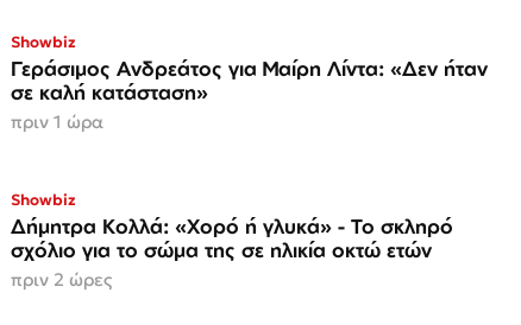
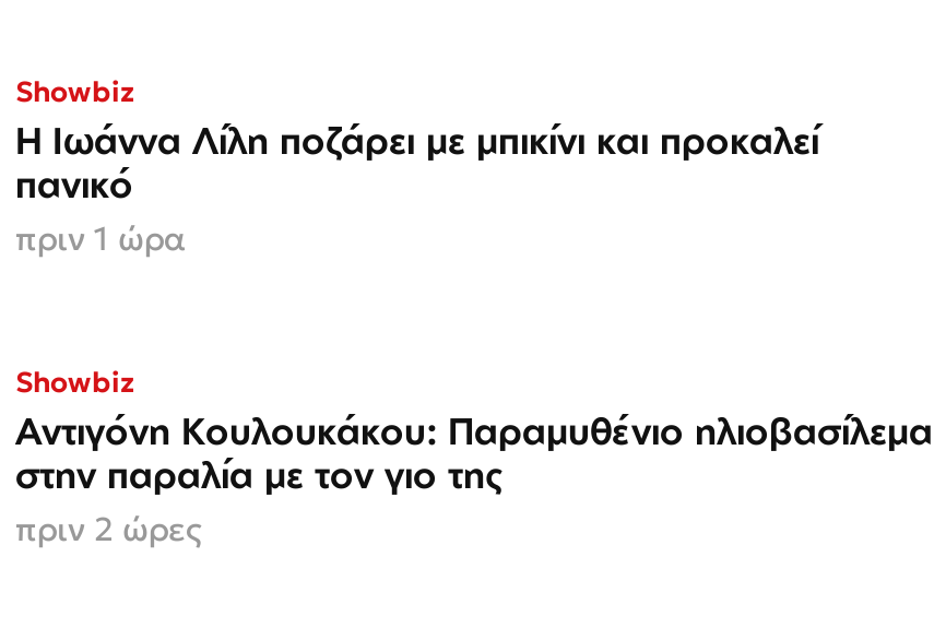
[11,56,488,104] Γεράσιμος Ανδρεάτος για Μαίρη Λίντα: «Δεν ήταν | σε καλή κατάσταση» -> [15,116,819,206] Η Ιωάννα Λίλη ποζάρει με μπικίνι και προκαλεί | πανικό
[11,213,453,262] Δήμητρα Κολλά: «Χορό ή γλυκά» - Το σκληρό | σχόλιο για το σώμα της σε ηλικία οκτώ ετών -> [15,407,933,497] Αντιγόνη Κουλουκάκου: Παραμυθένιο ηλιοβασίλεμα | στην παραλία με τον γιο της

